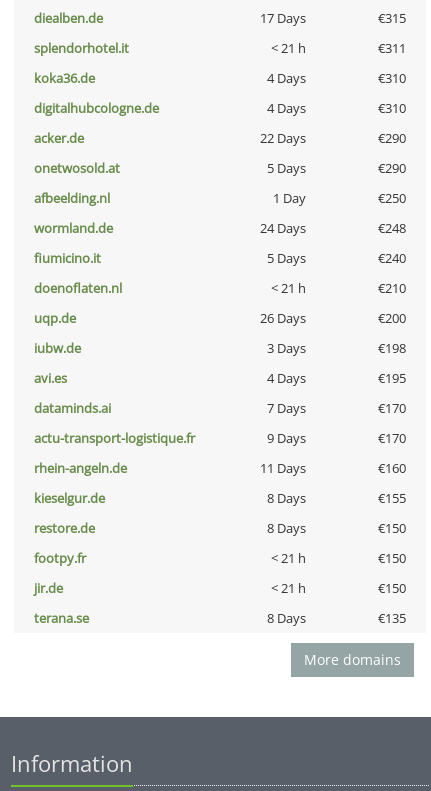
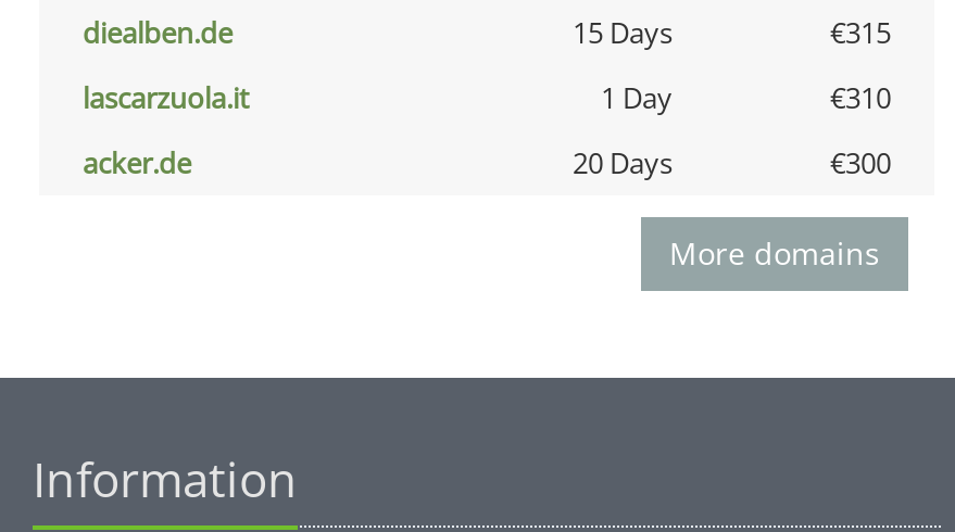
[259,8,305,26] 17 Days -> [573,12,673,51] 15 Days
[34,38,406,116] splendorhotel.it | < 21 h | €311 | koka36.de | 4 Days | €310 | digitalhubcologne.de | 4 Days -> [83,77,673,116] lascarzuola.it | 1 Day
[34,128,406,626] 22 Days | €290 | onetwosold.at | 5 Days | €290 | afbeelding.nl | 1 Day | €250 | wormland.de | 24 Days | €248 | fiumicino.it | 5 Days | €240 | doenoflaten.nl | < 21 h | €210 | uqp.de | 26 Days | €200 | iubw.de | 3 Days | €198 | avi.es | 4 Days | €195 | dataminds.ai | 7 Days | €170 | actu-transport-logistique.fr | 9 Days | €170 | rhein-angeln.de | 11 Days | €160 | kieselgur.de | 8 Days | €155 | restore.de | 8 Days | €150 | footpy.fr | < 21 h | €150 | jir.de | < 21 h | €150 | terana.se | 8 Days | €135 -> [573,142,891,181] 20 Days | €300

